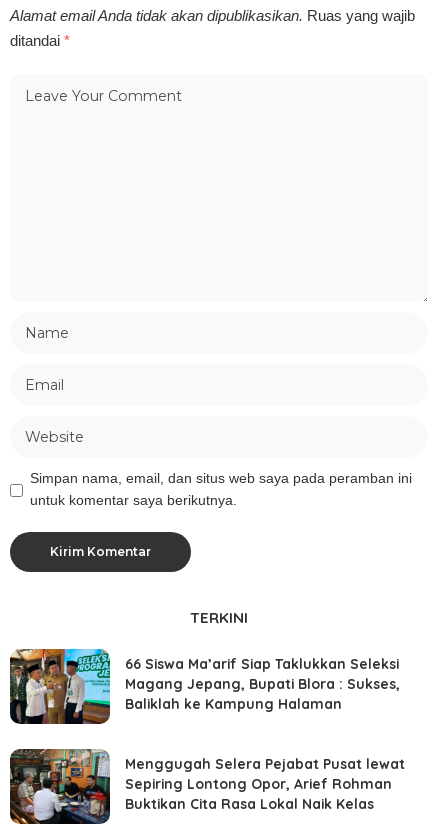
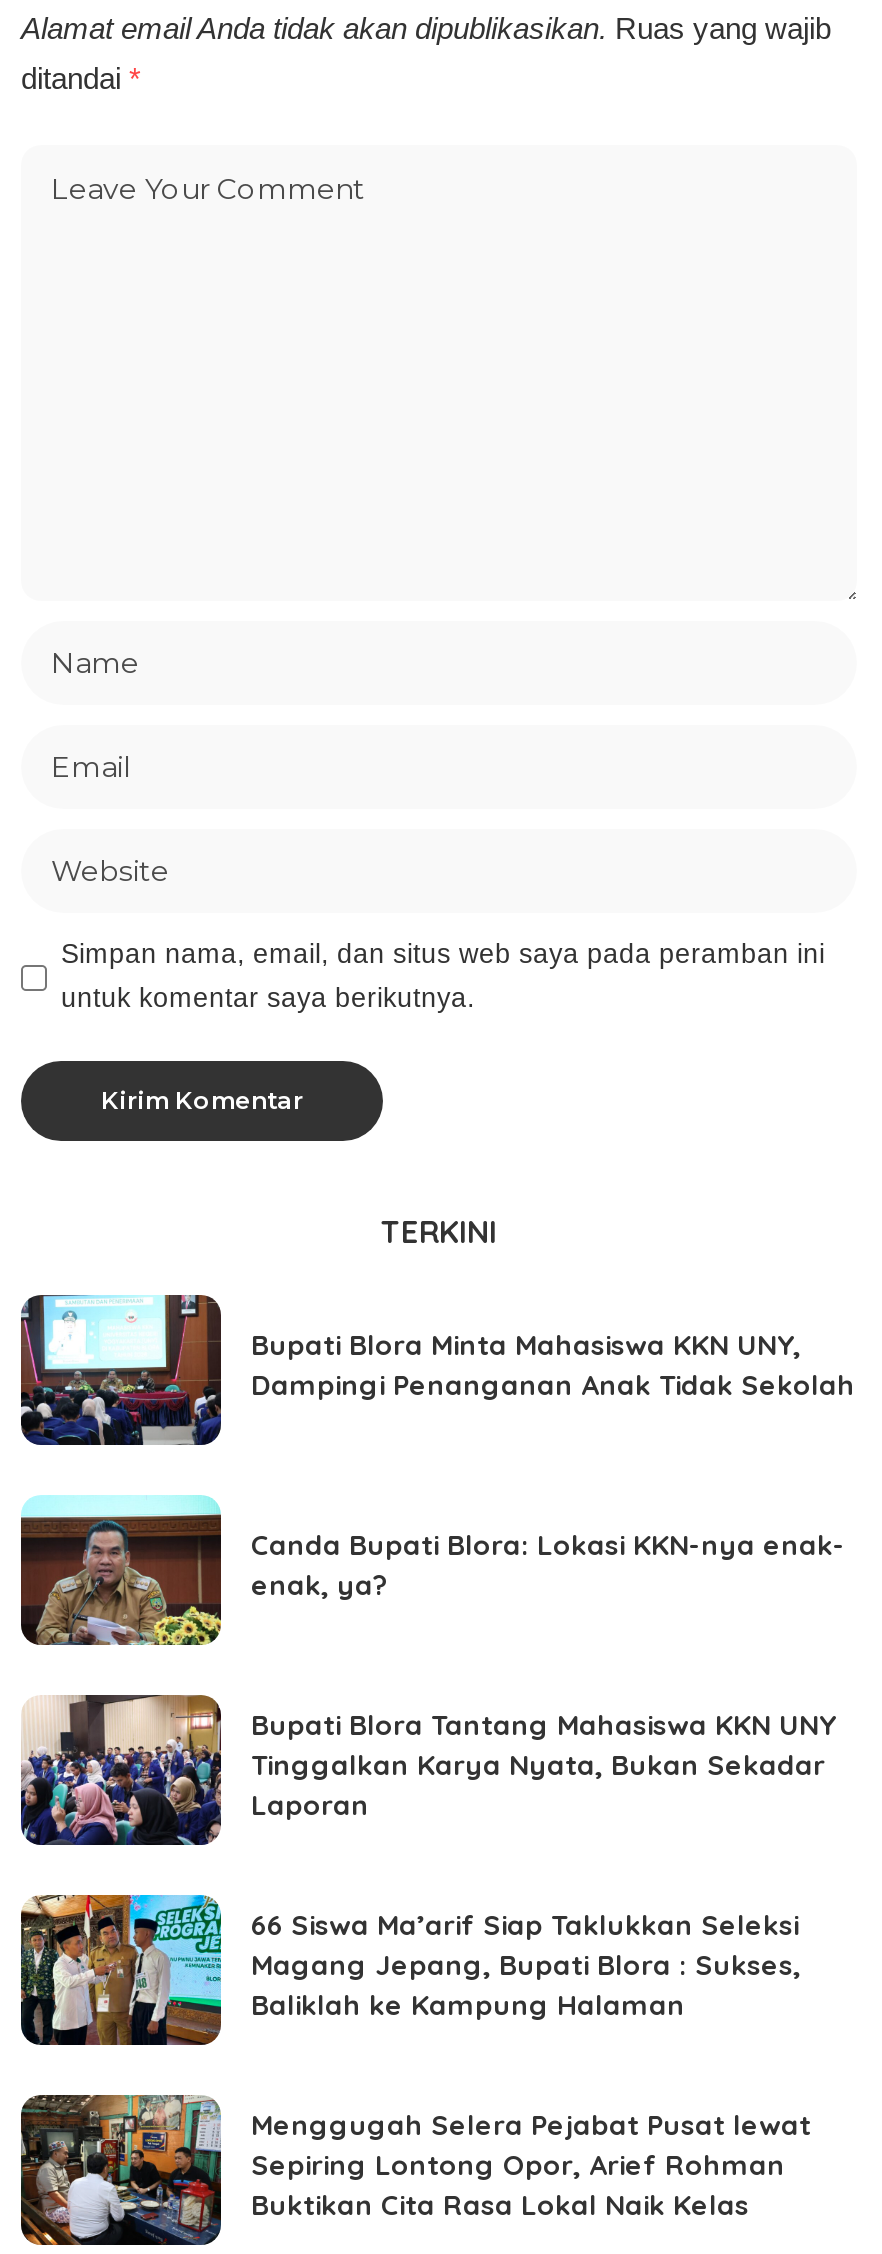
none -> [19,1293,855,1445] [image] | Bupati Blora Minta Mahasiswa KKN UNY, | Dampingi Penanganan Anak Tidak Sekolah
none -> [19,1495,845,1647] [image] | Canda Bupati Blora: Lokasi KKN-nya enak- | enak, ya?
none -> [19,1693,835,1847] [image] | Bupati Blora Tantang Mahasiswa KKN UNY | Tinggalkan Karya Nyata, Bukan Sekadar | Laporan

